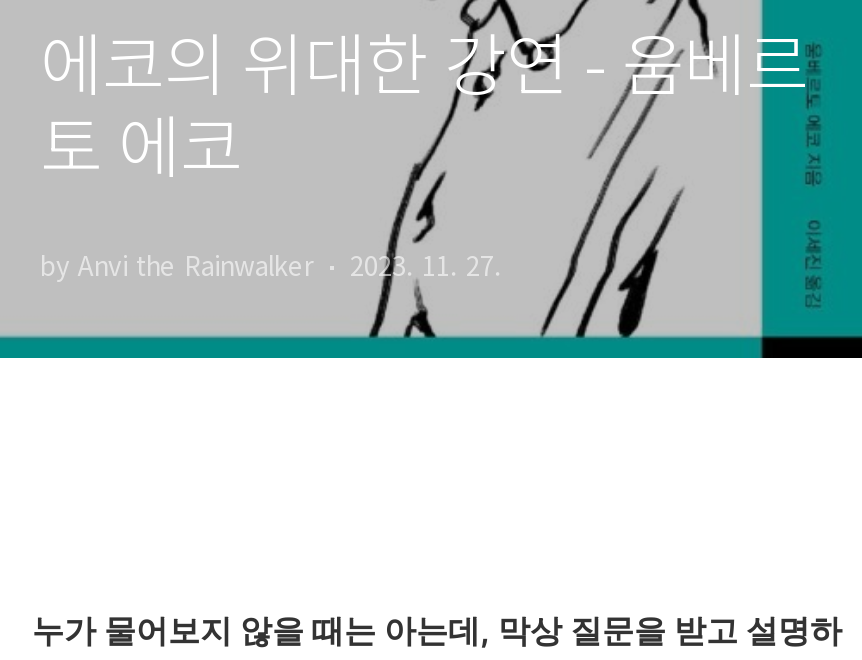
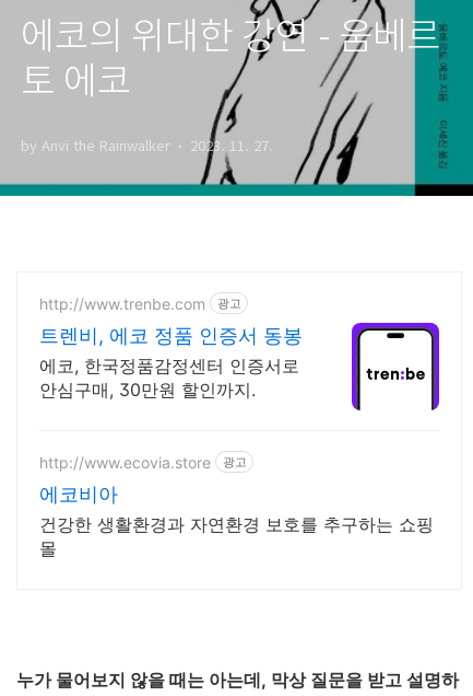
none -> [39,294,440,559] [image] | http://www.trenbe.com | 광고 | 트렌비, 에코 정품 인증서 동봉 | 에코, 한국정품감정센터 인증서로 | 안심구매, 30만원 할인까지. | http://www.ecovia.store | 광고 | 에코비아 | 건강한 생활환경과 자연환경 보호를 추구하는 쇼핑 | 몰

